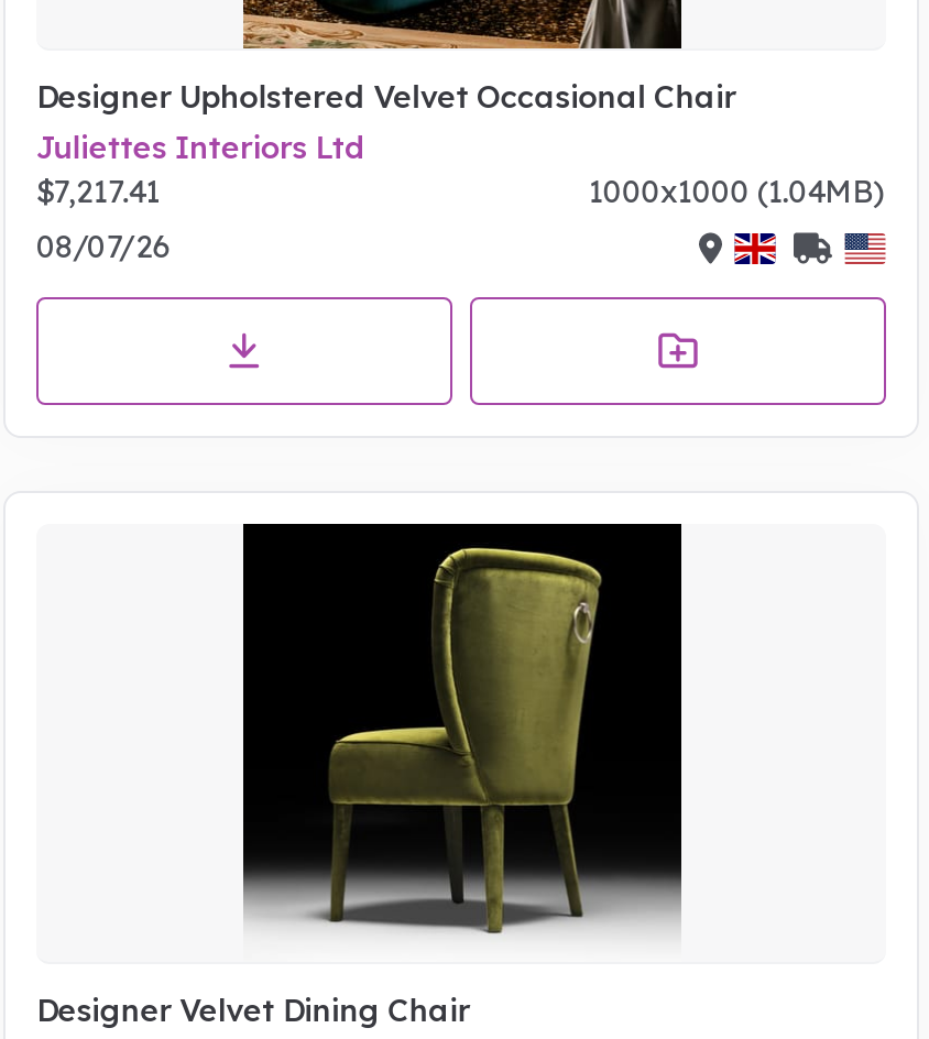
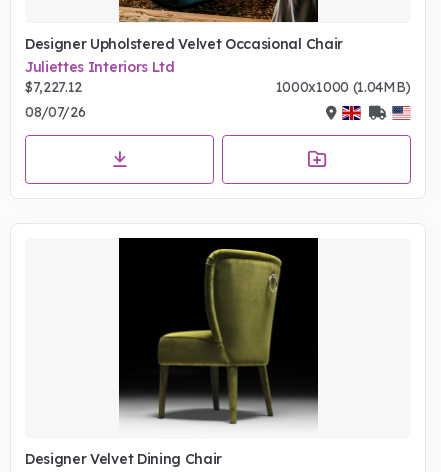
[36,172,160,211] $7,217.41 -> [25,78,82,96] $7,227.12

